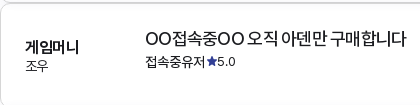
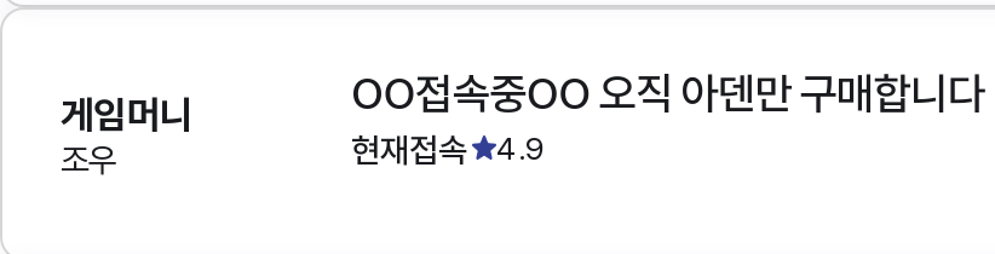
[145,53,236,69] 접속중유저 | 5.0 -> [351,129,545,168] 현재접속 | 4.9

